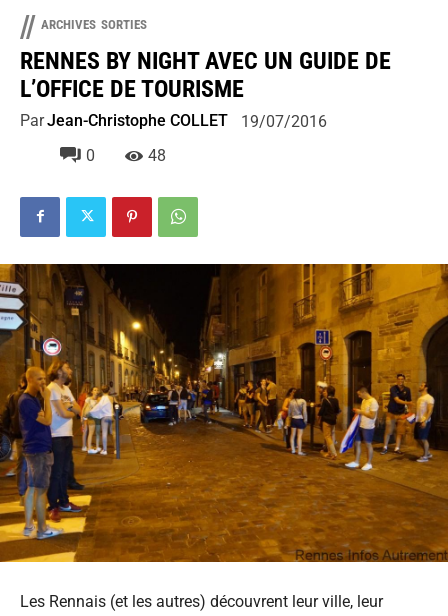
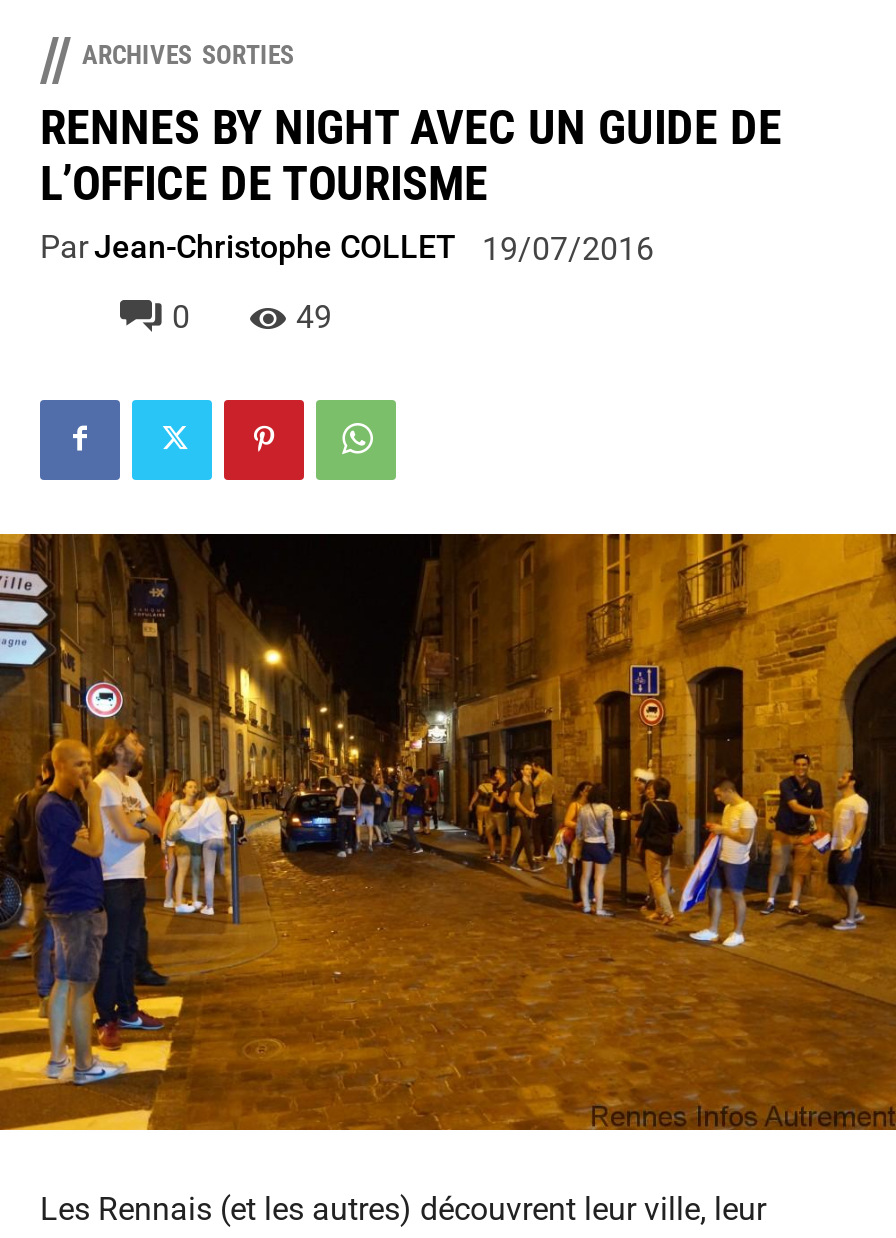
[148,146,166,165] 48 -> [296,298,332,336] 49

